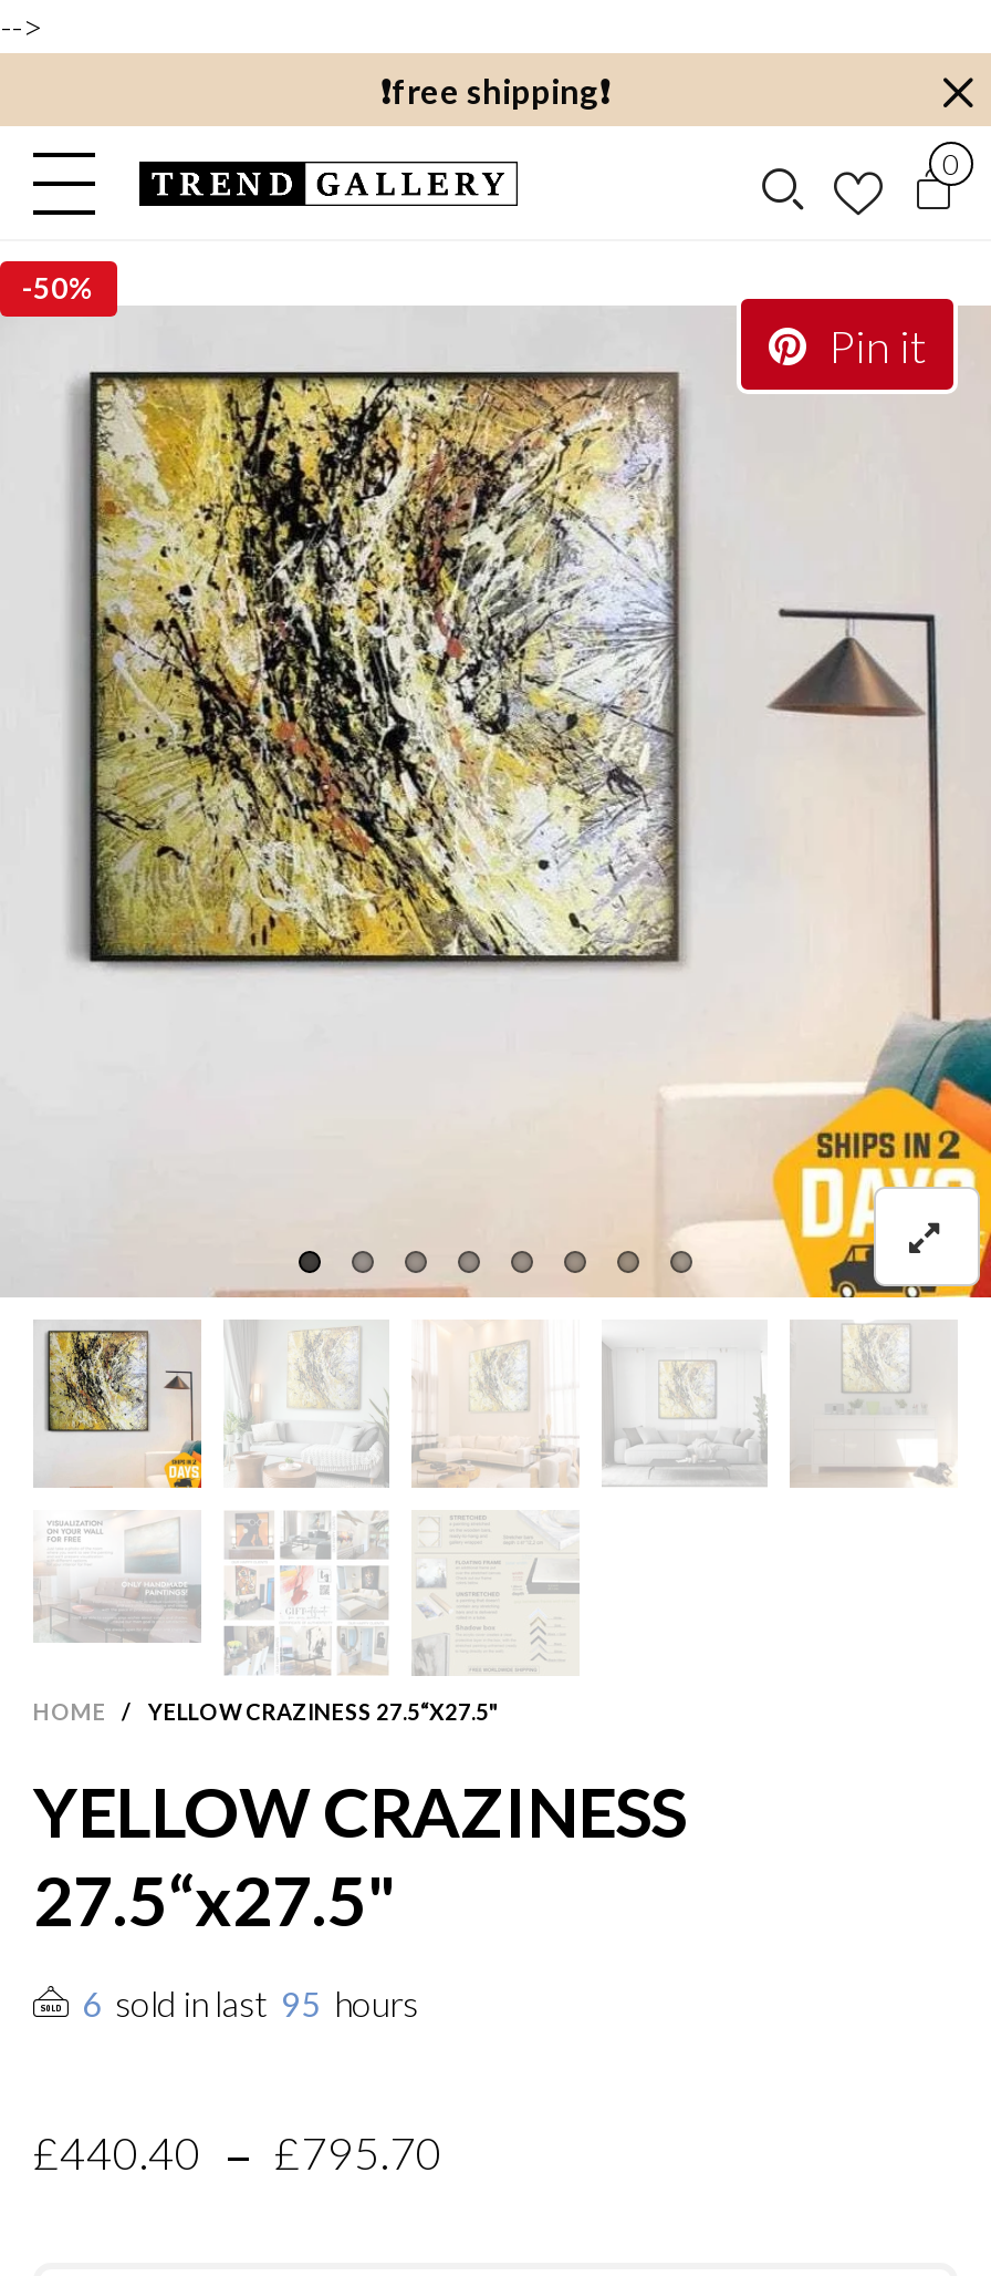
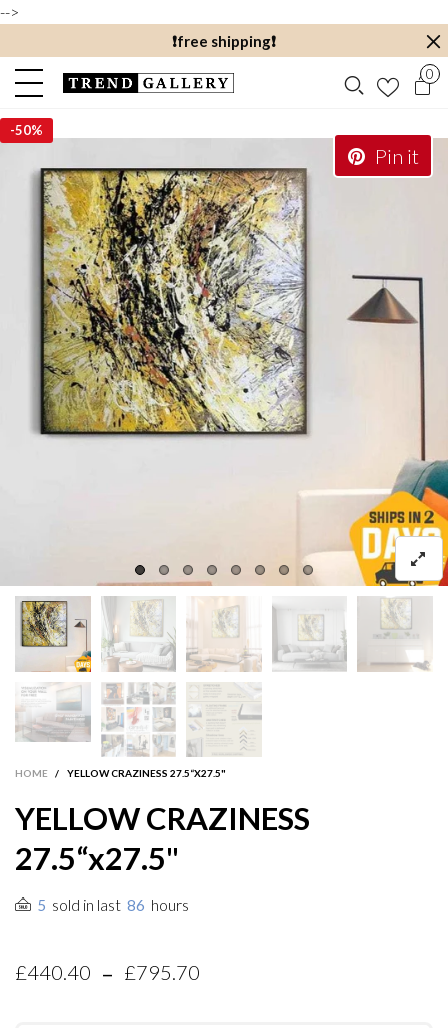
[82,1982,418,2024] 6 sold in last 95 hours -> [37,895,189,914] 5 sold in last 86 hours

